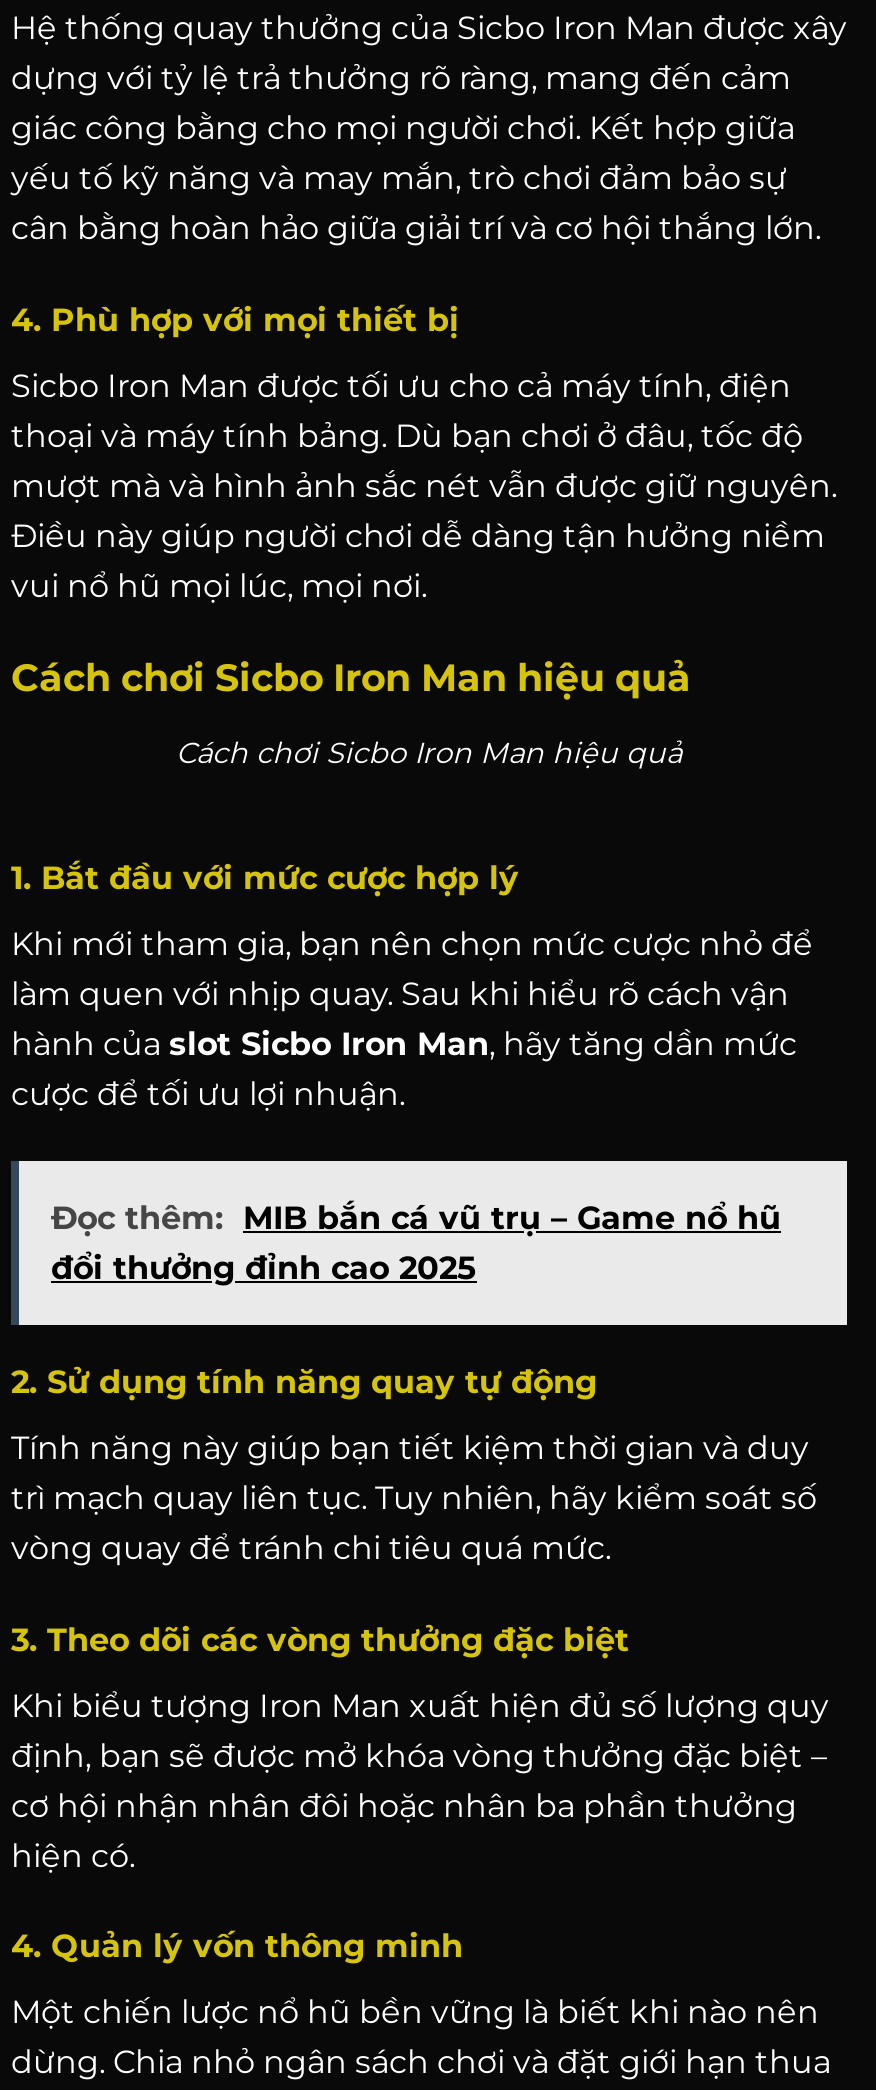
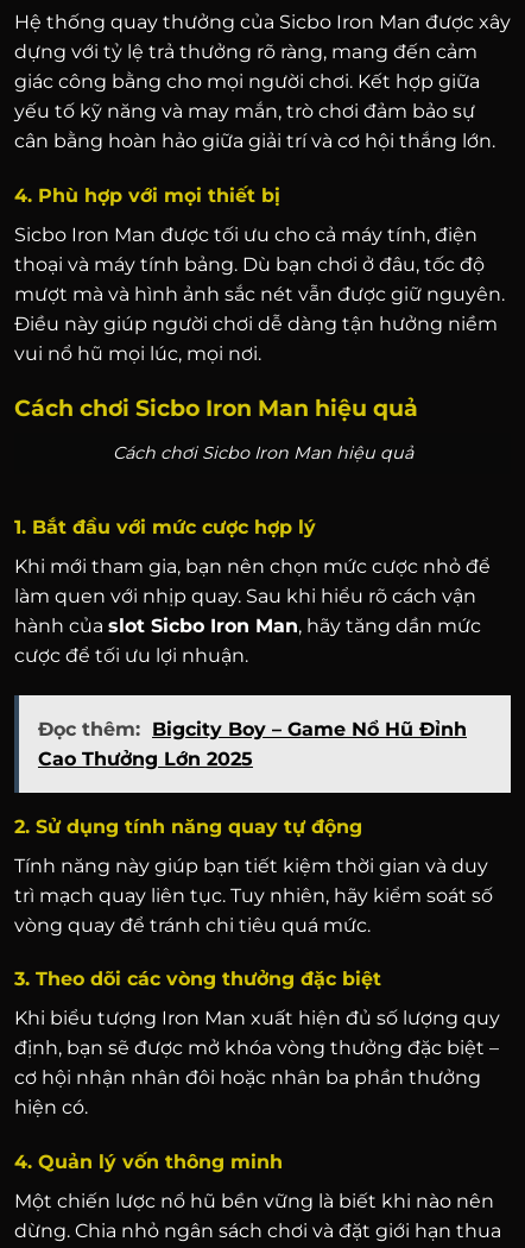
[51,1198,781,1286] Đọc thêm: MIB bắn cá vũ trụ – Game nổ hũ | đổi thưởng đỉnh cao 2025 -> [38,717,467,770] Đọc thêm: Bigcity Boy – Game Nổ Hũ Đỉnh | Cao Thưởng Lớn 2025

